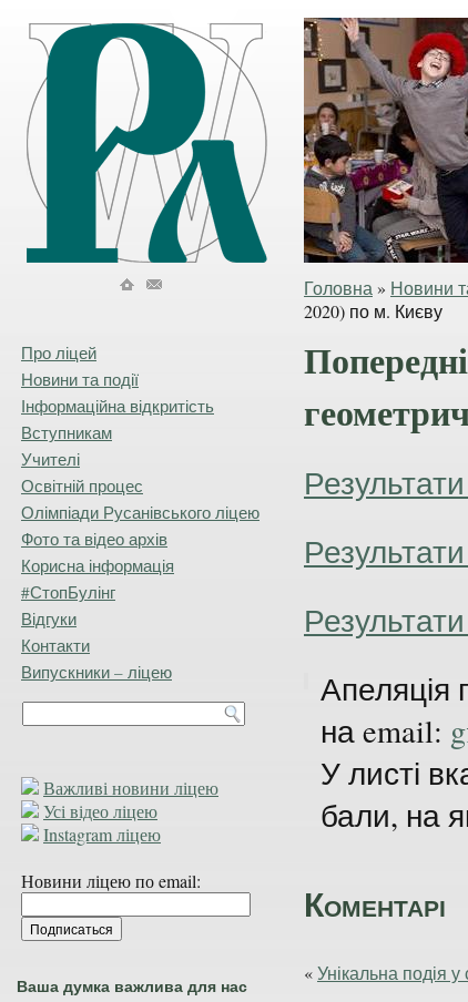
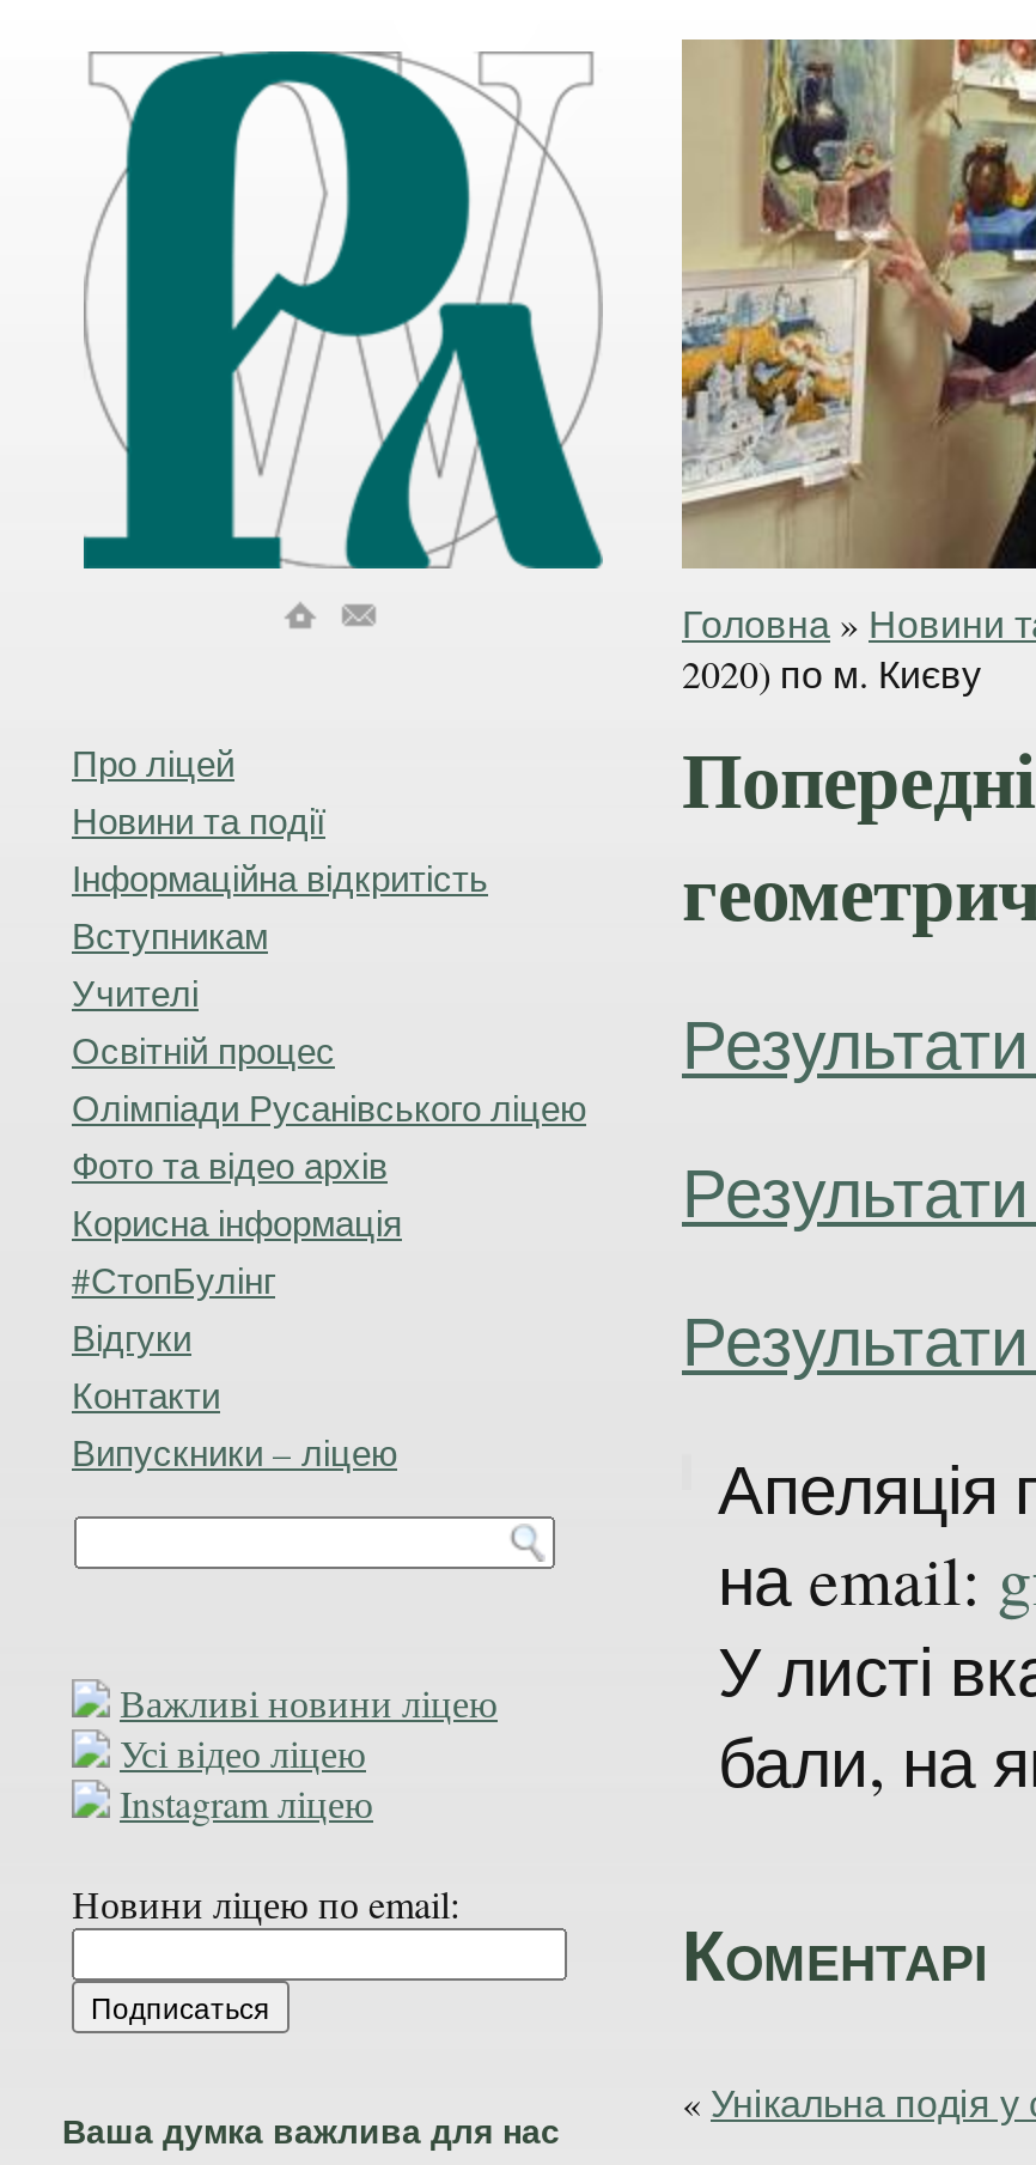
[303,17,465,264] [image] -> [680,37,1029,571] [image]

